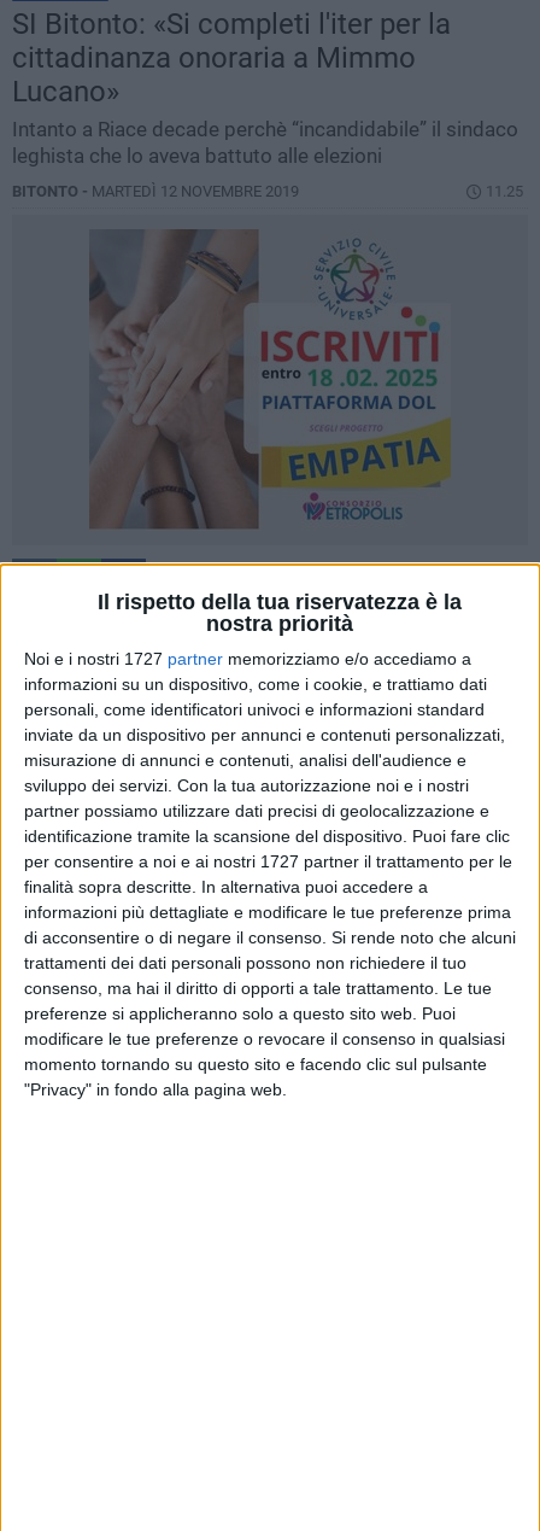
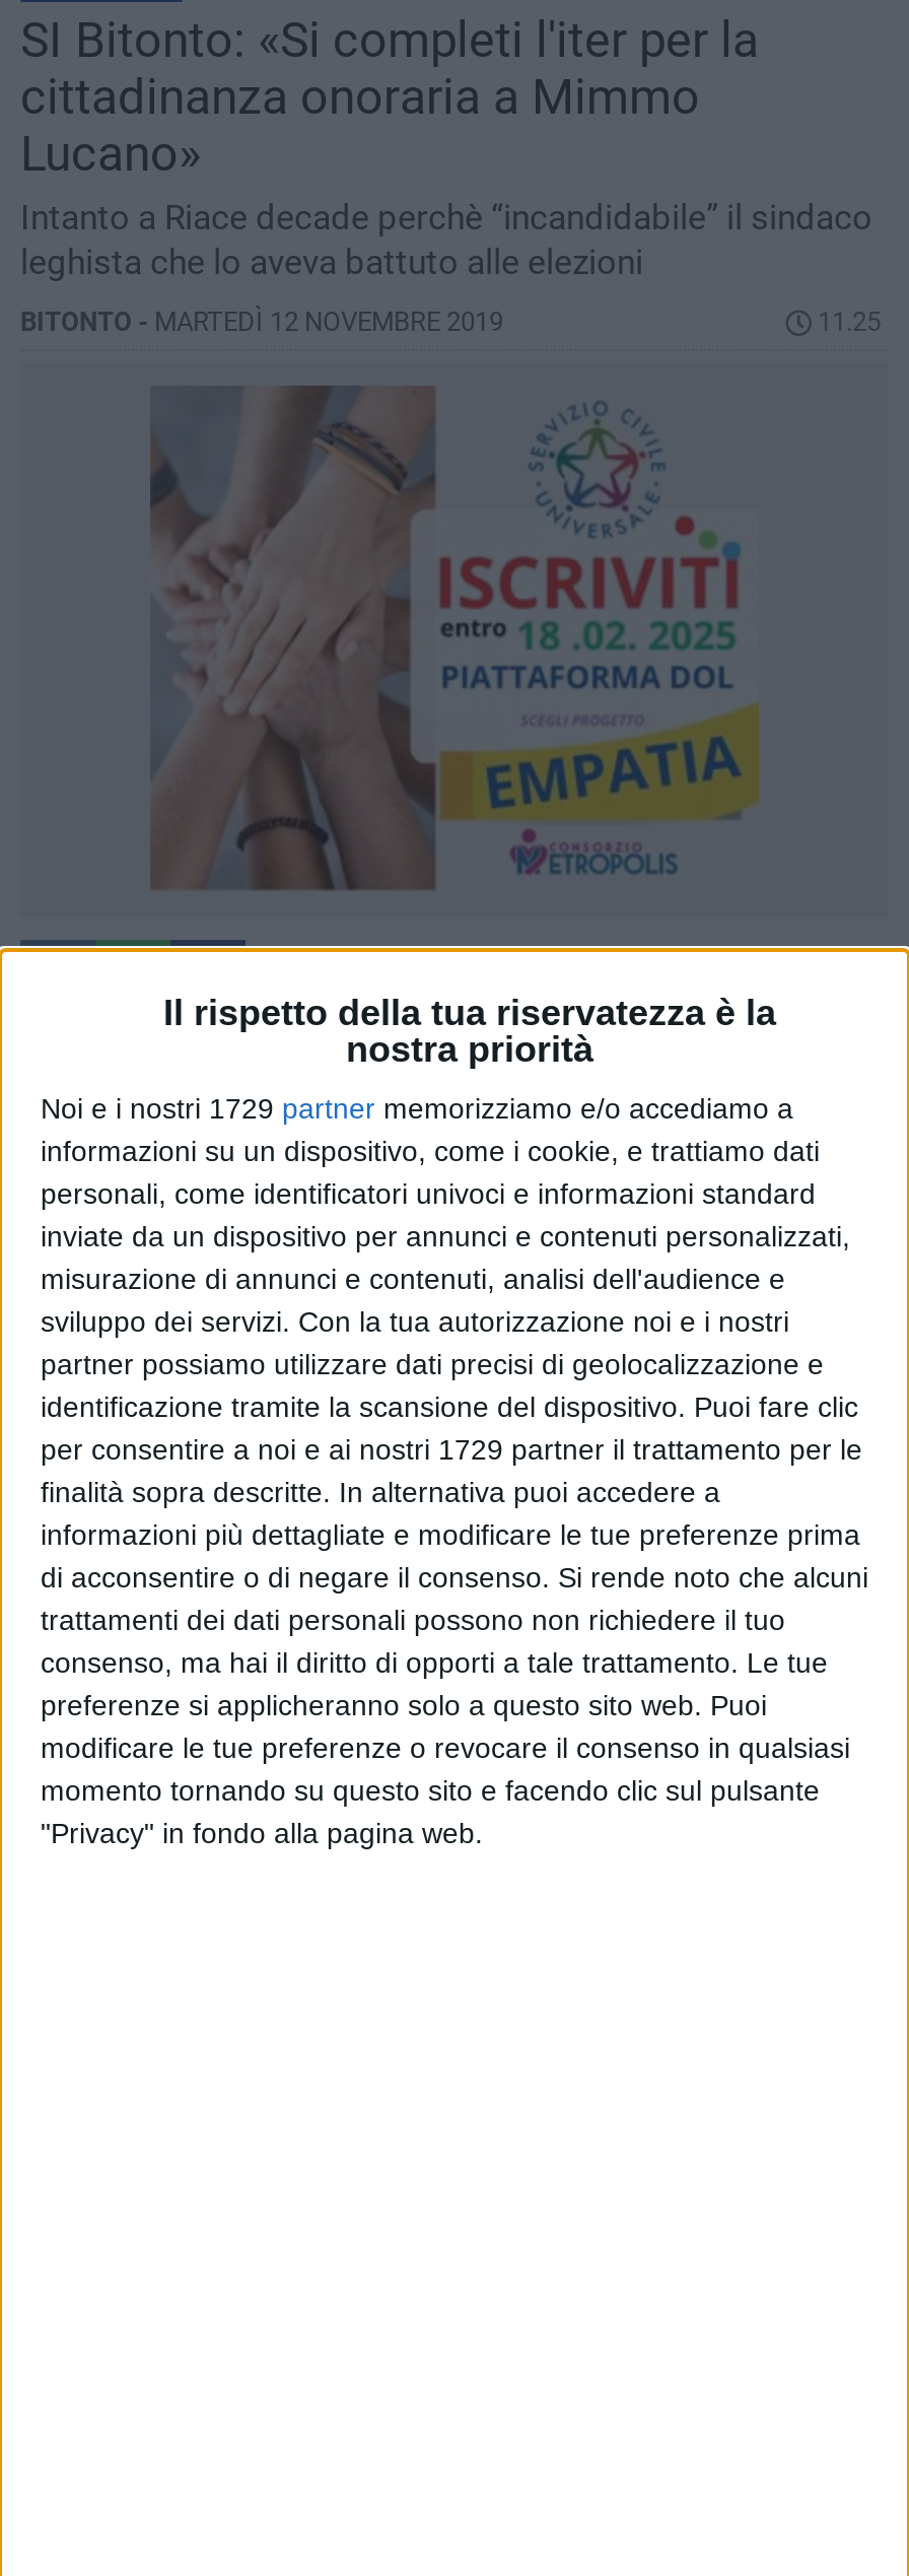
[24,649,471,669] Noi e i nostri 1727 partner memorizziamo e/o accediamo a -> [41,1093,793,1125] Noi e i nostri 1729 partner memorizziamo e/o accediamo a
[24,852,512,871] per consentire a noi e ai nostri 1727 partner il trattamento per le -> [41,1434,862,1466] per consentire a noi e ai nostri 1729 partner il trattamento per le

